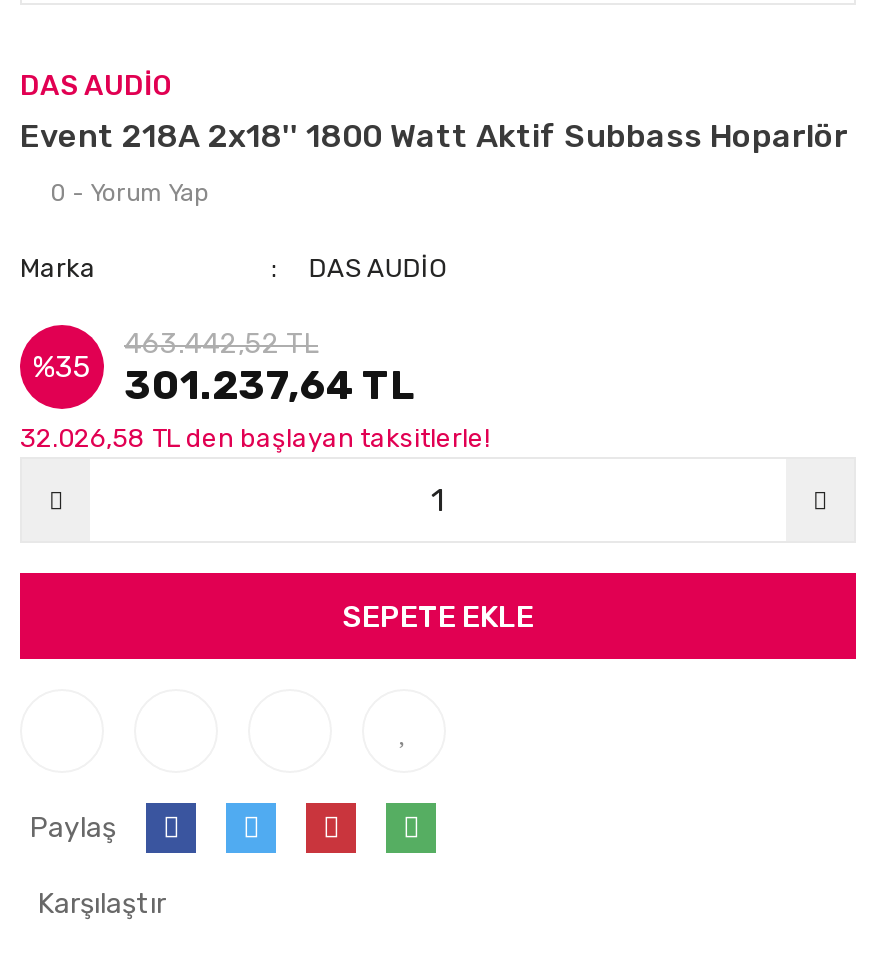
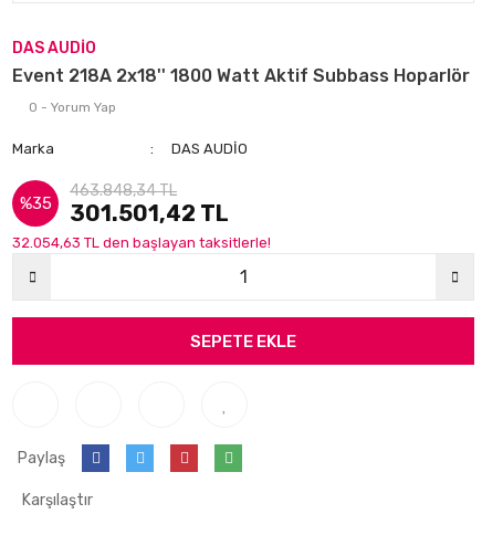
[124,327,318,361] 463.442,52 TL -> [70,181,177,200] 463.848,34 TL
[33,349,414,409] %35 301.237,64 TL -> [19,193,229,227] %35 301.501,42 TL
[20,423,490,453] 32.026,58 TL den başlayan taksitlerle! -> [12,234,271,251] 32.054,63 TL den başlayan taksitlerle!

